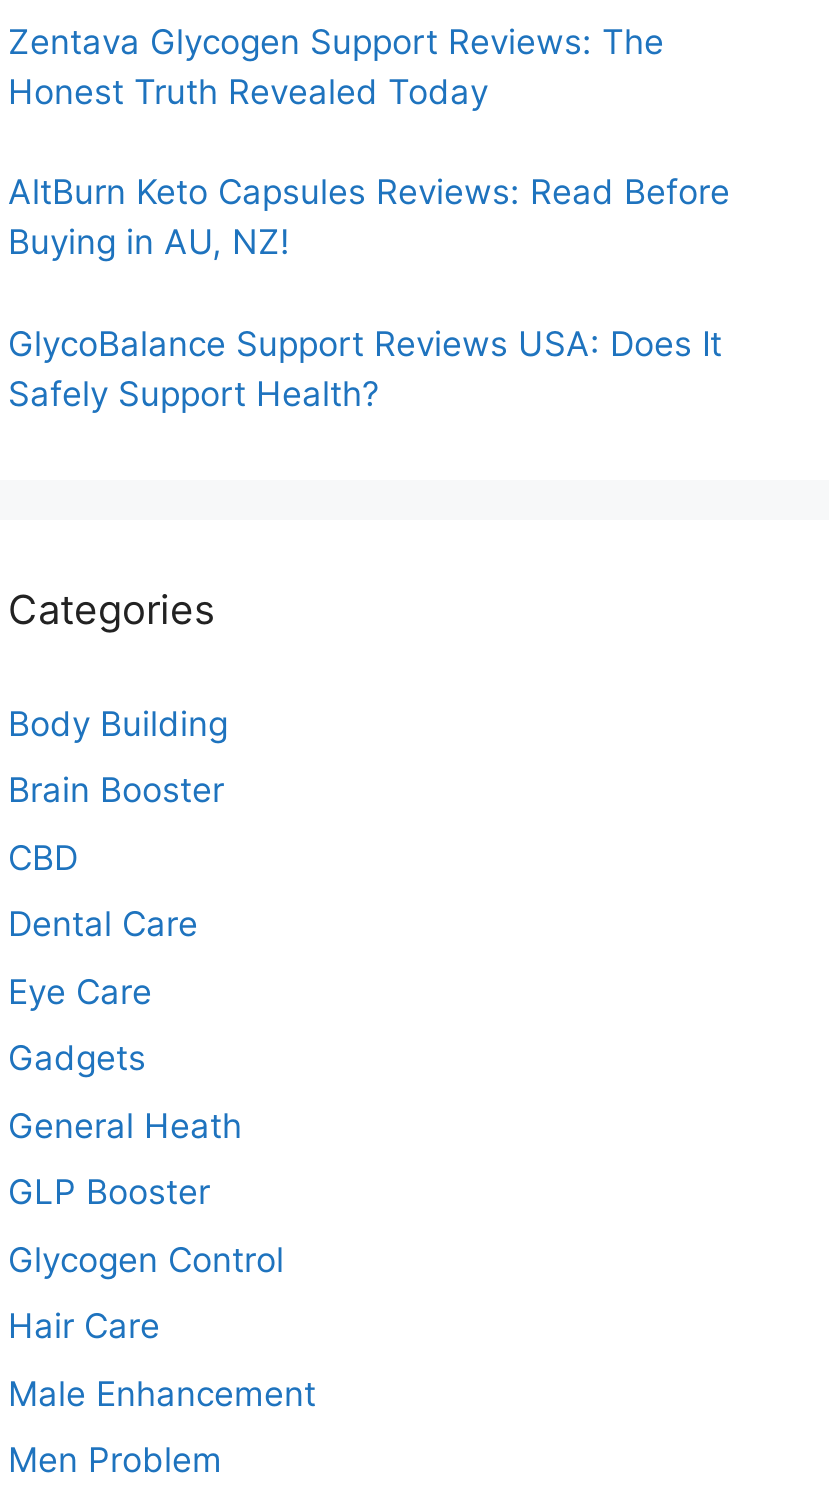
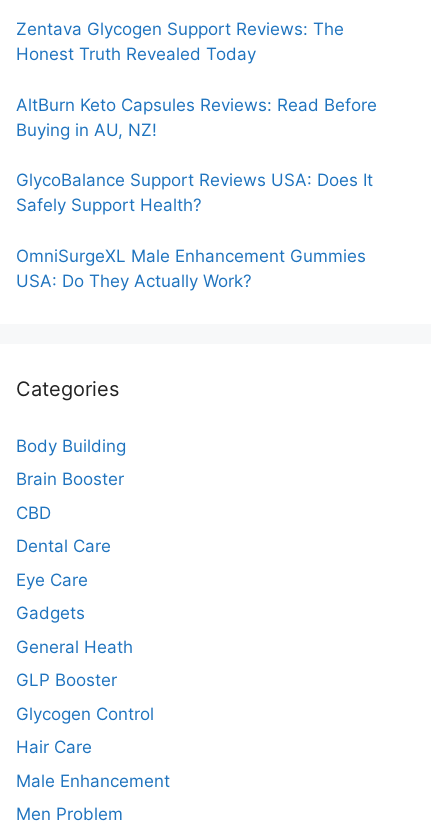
none -> [16,245,366,290] OmniSurgeXL Male Enhancement Gummies | USA: Do They Actually Work?

